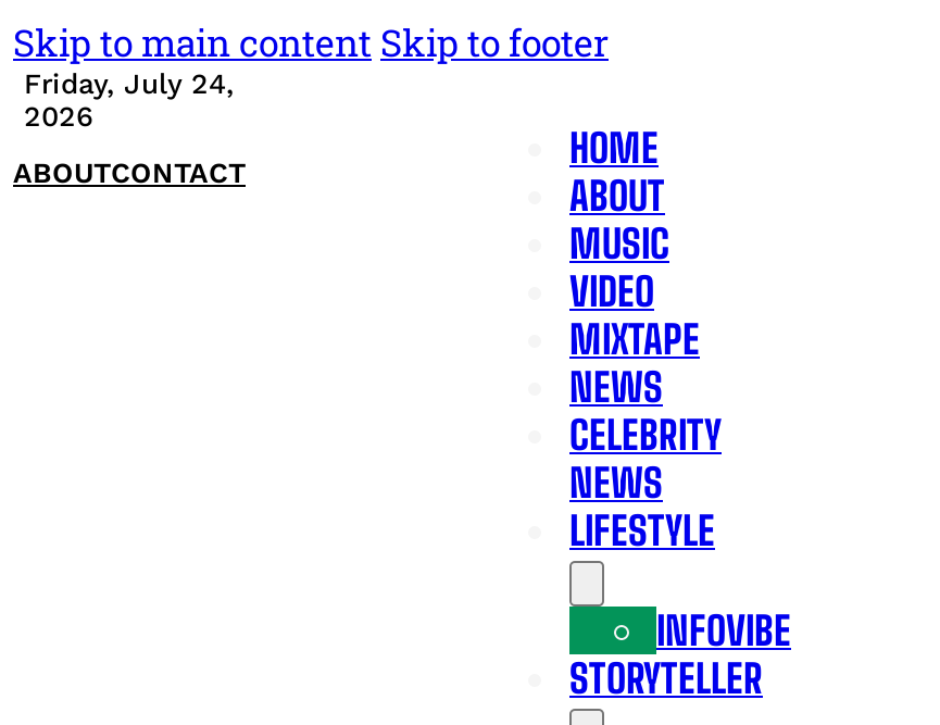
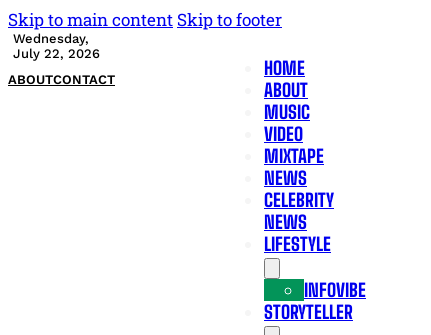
[24,67,235,133] Friday, July 24, | 2026 -> [13,31,100,61] Wednesday, | July 22, 2026

